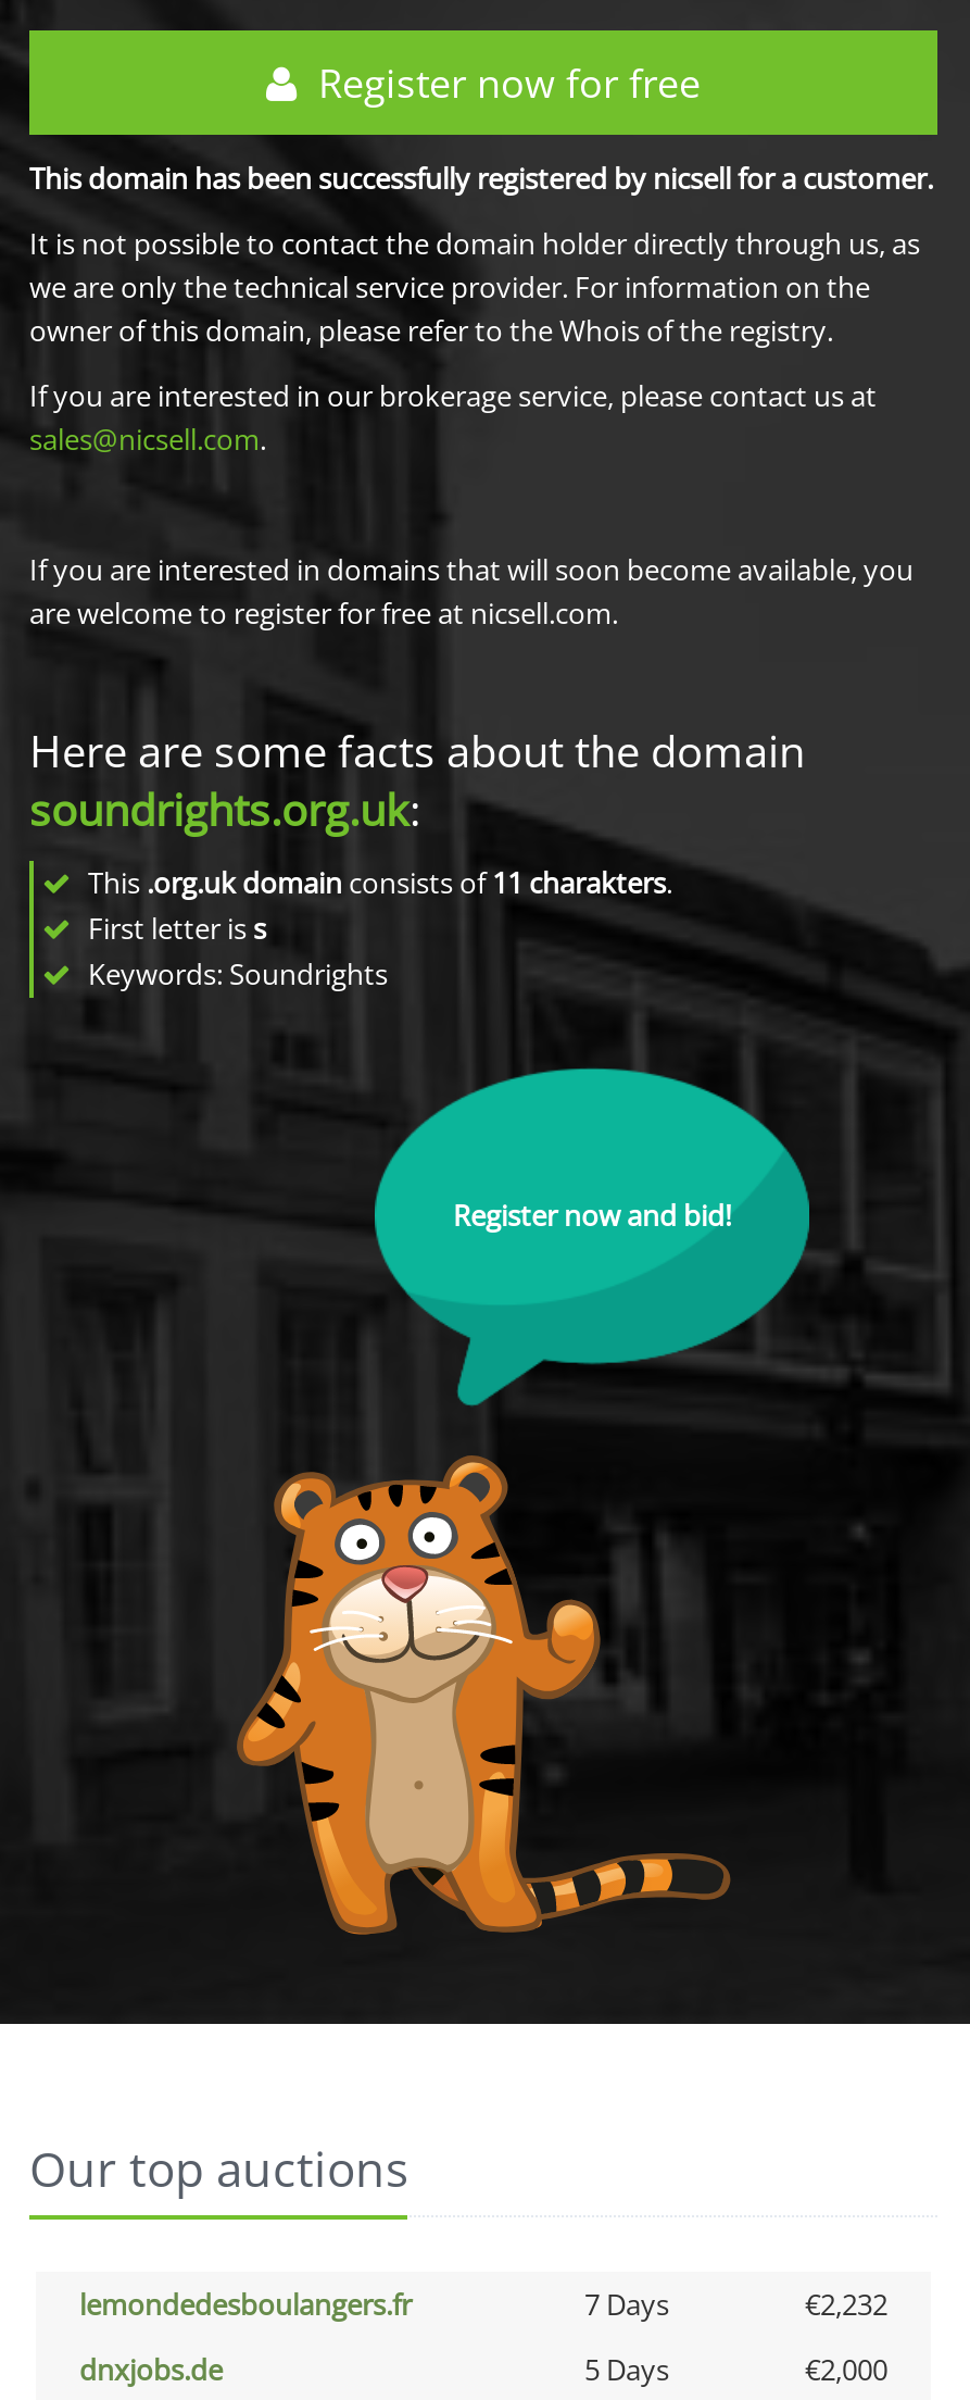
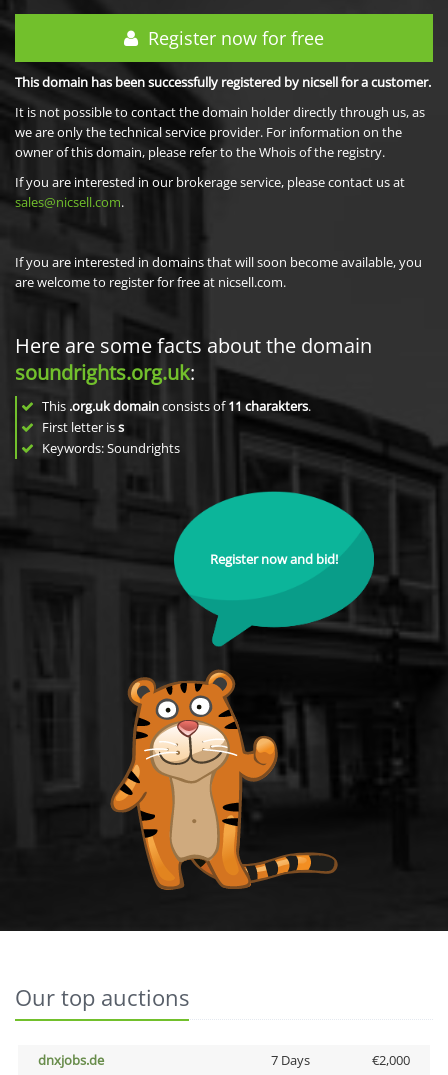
[79,2285,887,2324] lemondedesboulangers.fr | 7 Days | €2,232 -> none
[584,2350,669,2389] 5 Days -> [270,1051,309,1069] 7 Days

